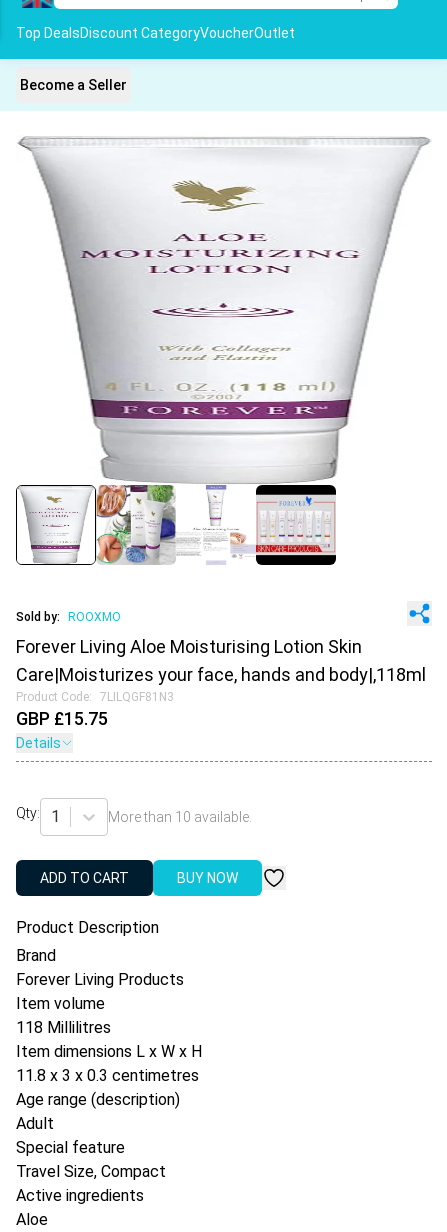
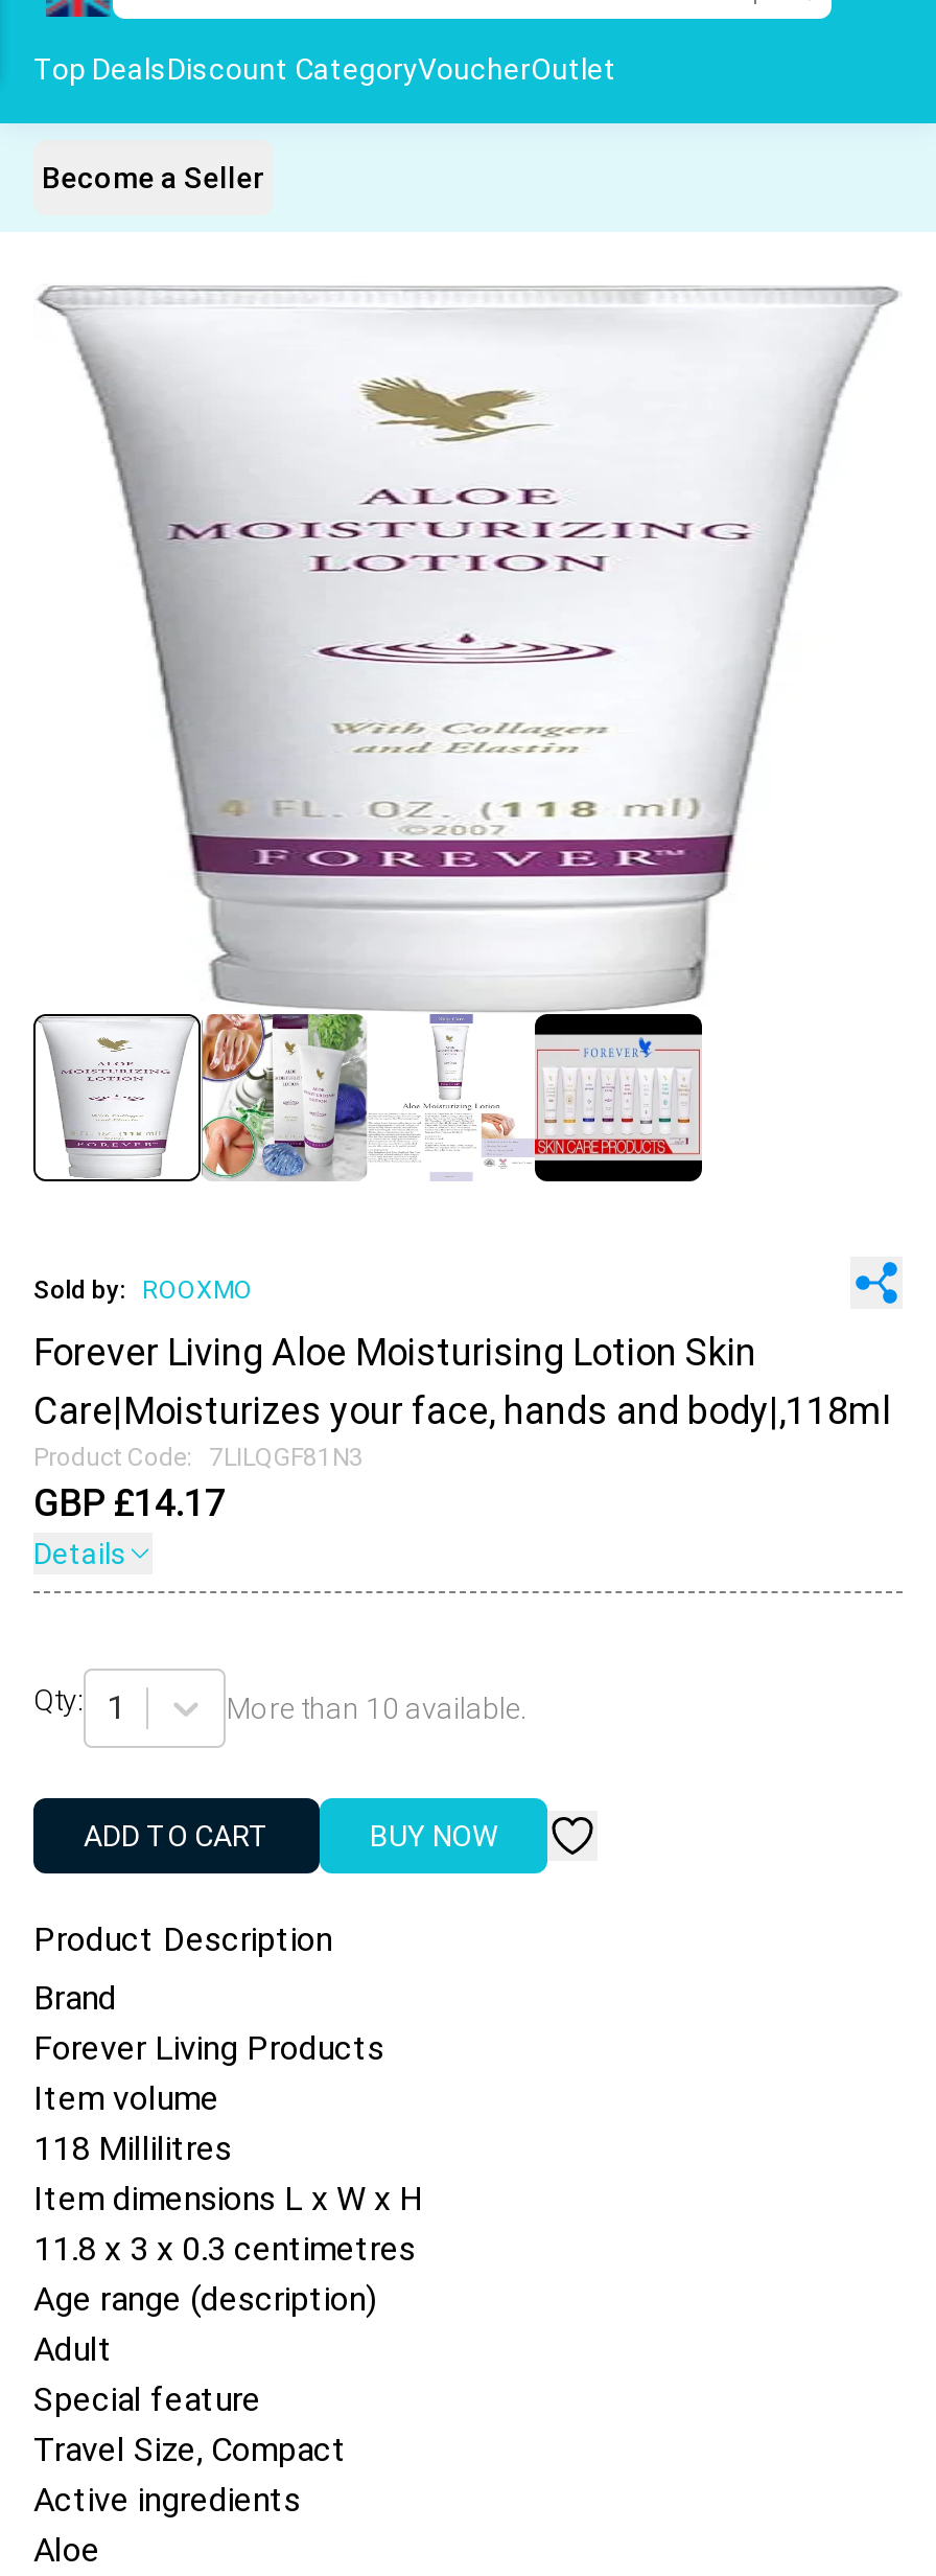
[16,708,108,729] GBP £15.75 -> [33,1480,226,1524] GBP £14.17

